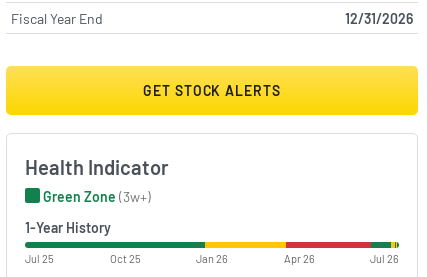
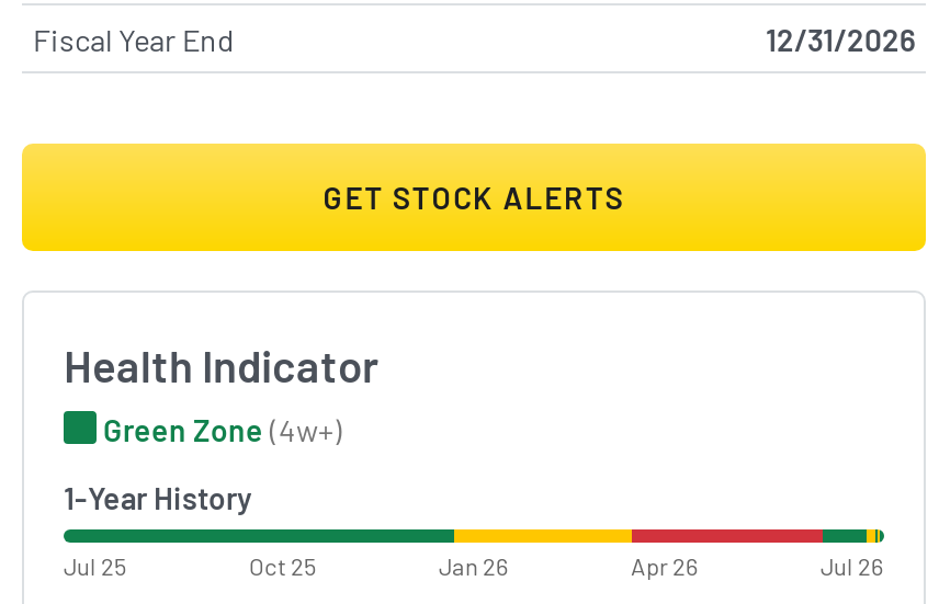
[43,188,151,205] Green Zone (3w+) -> [103,412,342,449] Green Zone (4w+)

